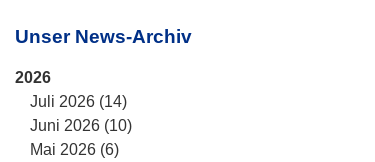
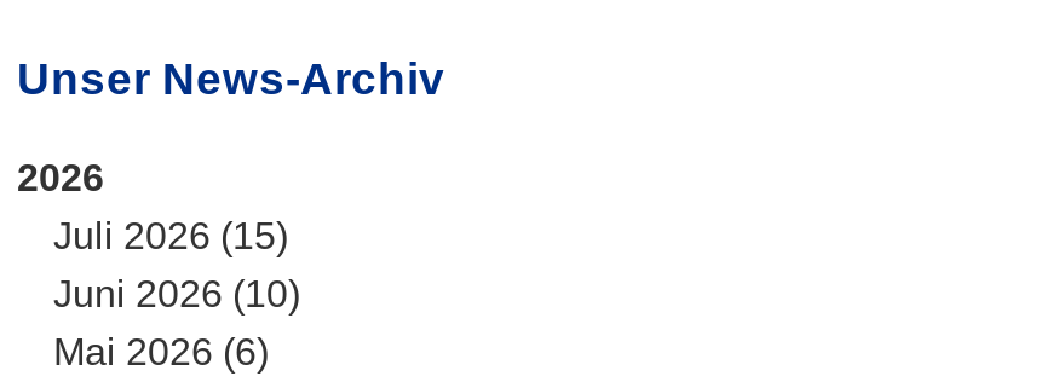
[30,93,127,110] Juli 2026 (14) -> [53,216,288,257] Juli 2026 (15)

